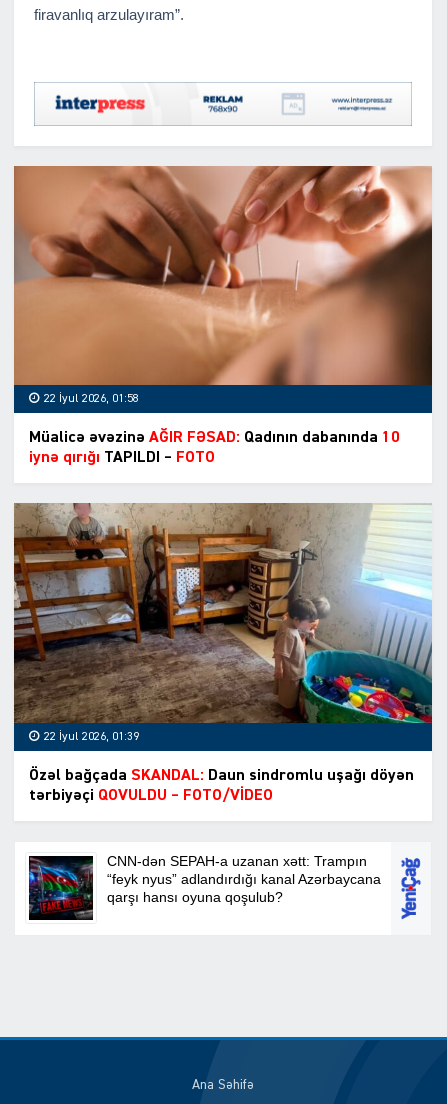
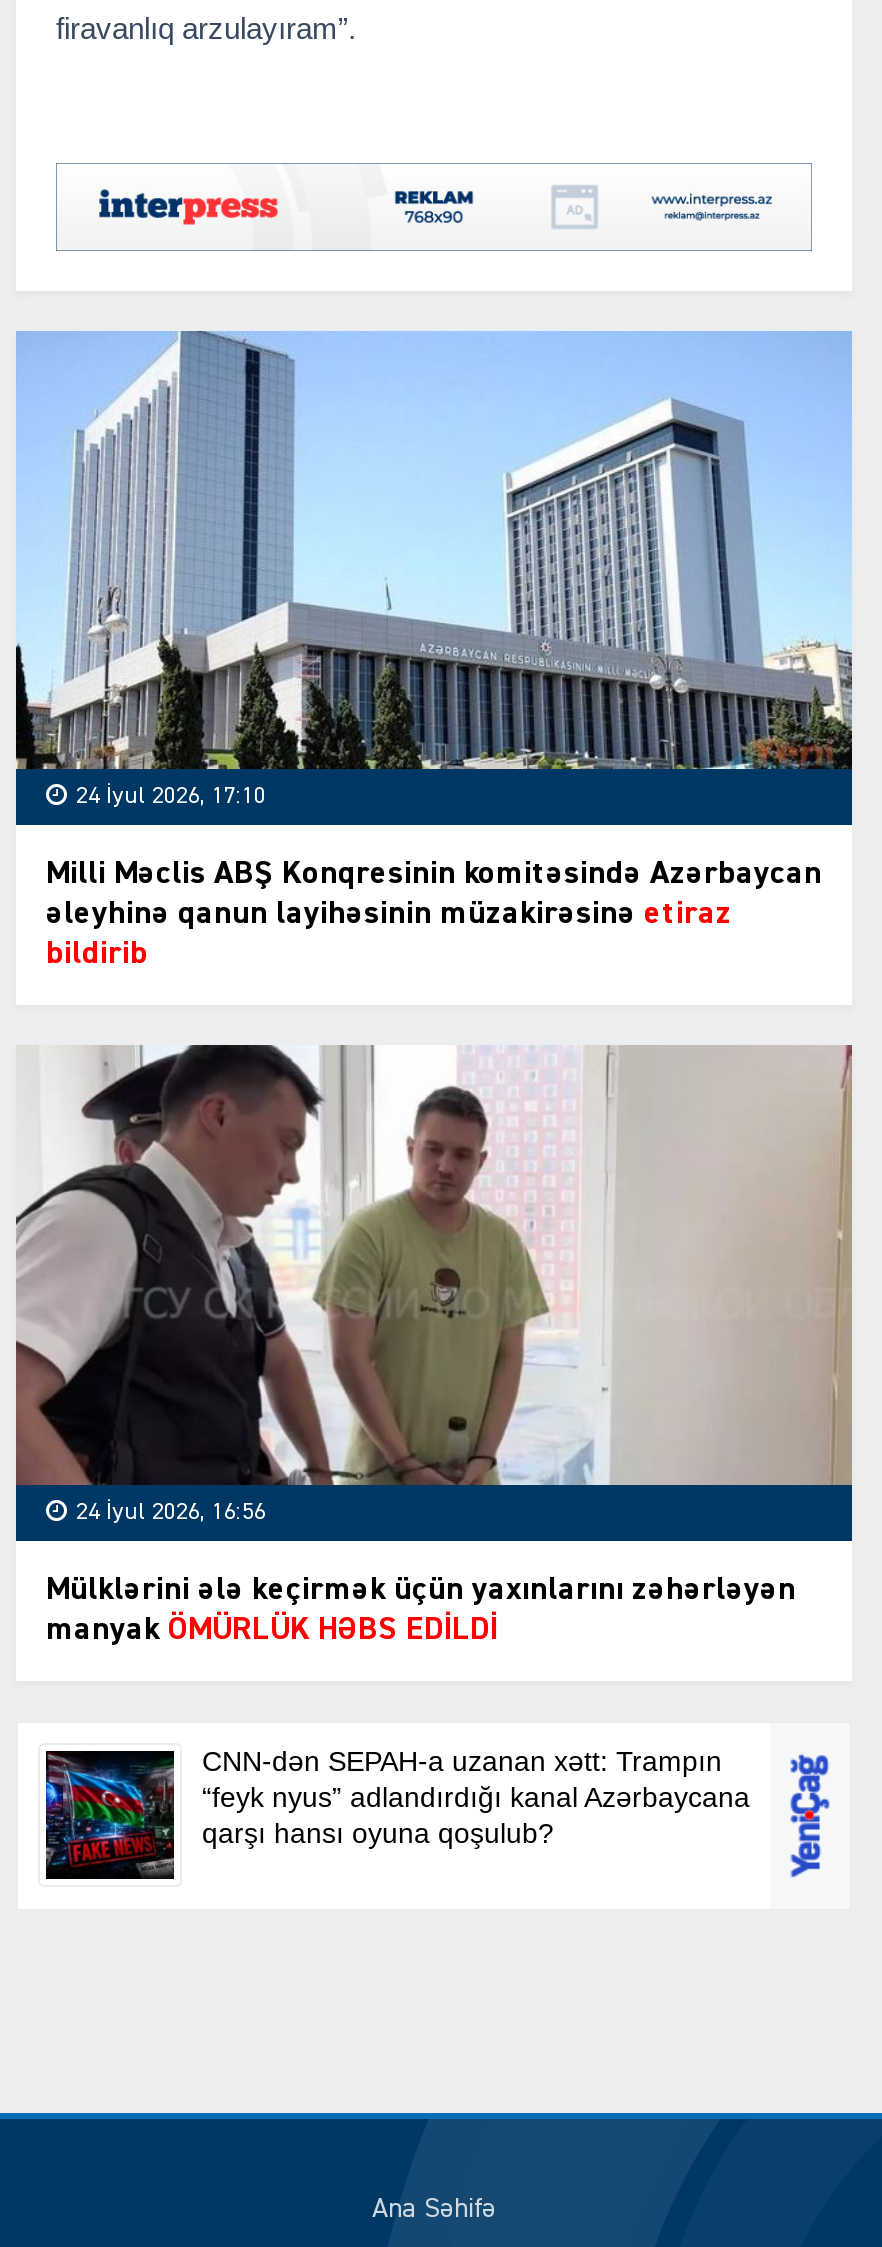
[13,165,433,405] [image] | 22 İyul 2026, 01:58 -> [14,331,852,810] [image] | 24 İyul 2026, 17:10
[29,430,400,466] Müalicə əvəzinə AĞIR FƏSAD: Qadının dabanında 10 | iynə qırığı TAPILDI – FOTO -> [46,860,822,972] Milli Məclis ABŞ Konqresinin komitəsində Azərbaycan | əleyhinə qanun layihəsinin müzakirəsinə etiraz | bildirib
[13,502,433,743] [image] | 22 İyul 2026, 01:39 -> [16,1043,854,1525] [image] | 24 İyul 2026, 16:56
[29,768,414,804] Özəl bağçada SKANDAL: Daun sindromlu uşağı döyən | tərbiyəçi QOVULDU – FOTO/VİDEO -> [46,1575,796,1647] Mülklərini ələ keçirmək üçün yaxınlarını zəhərləyən | manyak ÖMÜRLÜK HƏBS EDİLDİ

